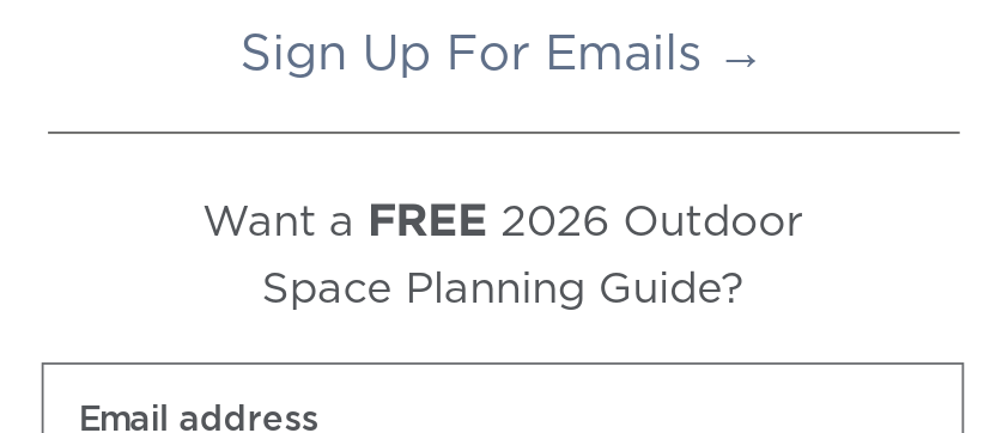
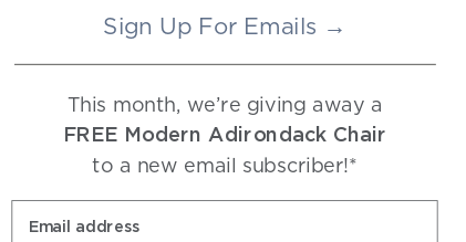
[203,195,803,313] Want a FREE 2026 Outdoor | Space Planning Guide? -> [63,93,387,177] This month, we’re giving away a | FREE Modern Adirondack Chair | to a new email subscriber!*

